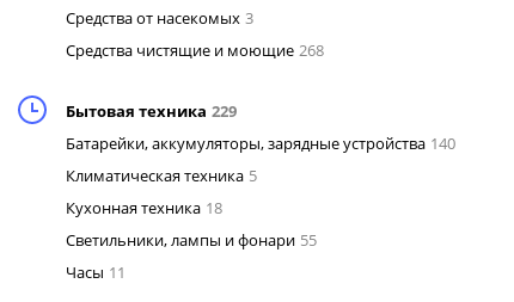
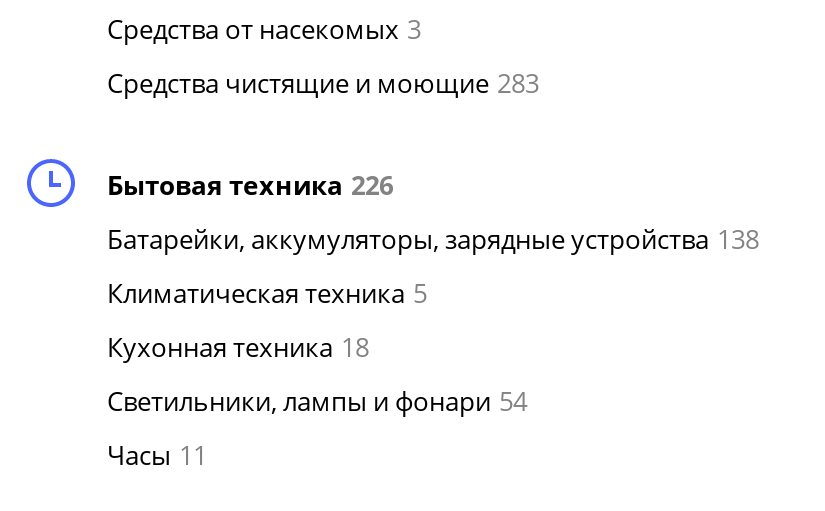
[66,39,324,61] Средства чистящие и моющие 268 -> [107,65,539,101] Средства чистящие и моющие 283
[66,100,237,122] Бытовая техника 229 -> [107,167,393,203] Бытовая техника 226
[66,132,455,154] Батарейки, аккумуляторы, зарядные устройства 140 -> [107,221,759,257] Батарейки, аккумуляторы, зарядные устройства 138
[66,229,317,251] Светильники, лампы и фонари 55 -> [107,383,527,419] Светильники, лампы и фонари 54

